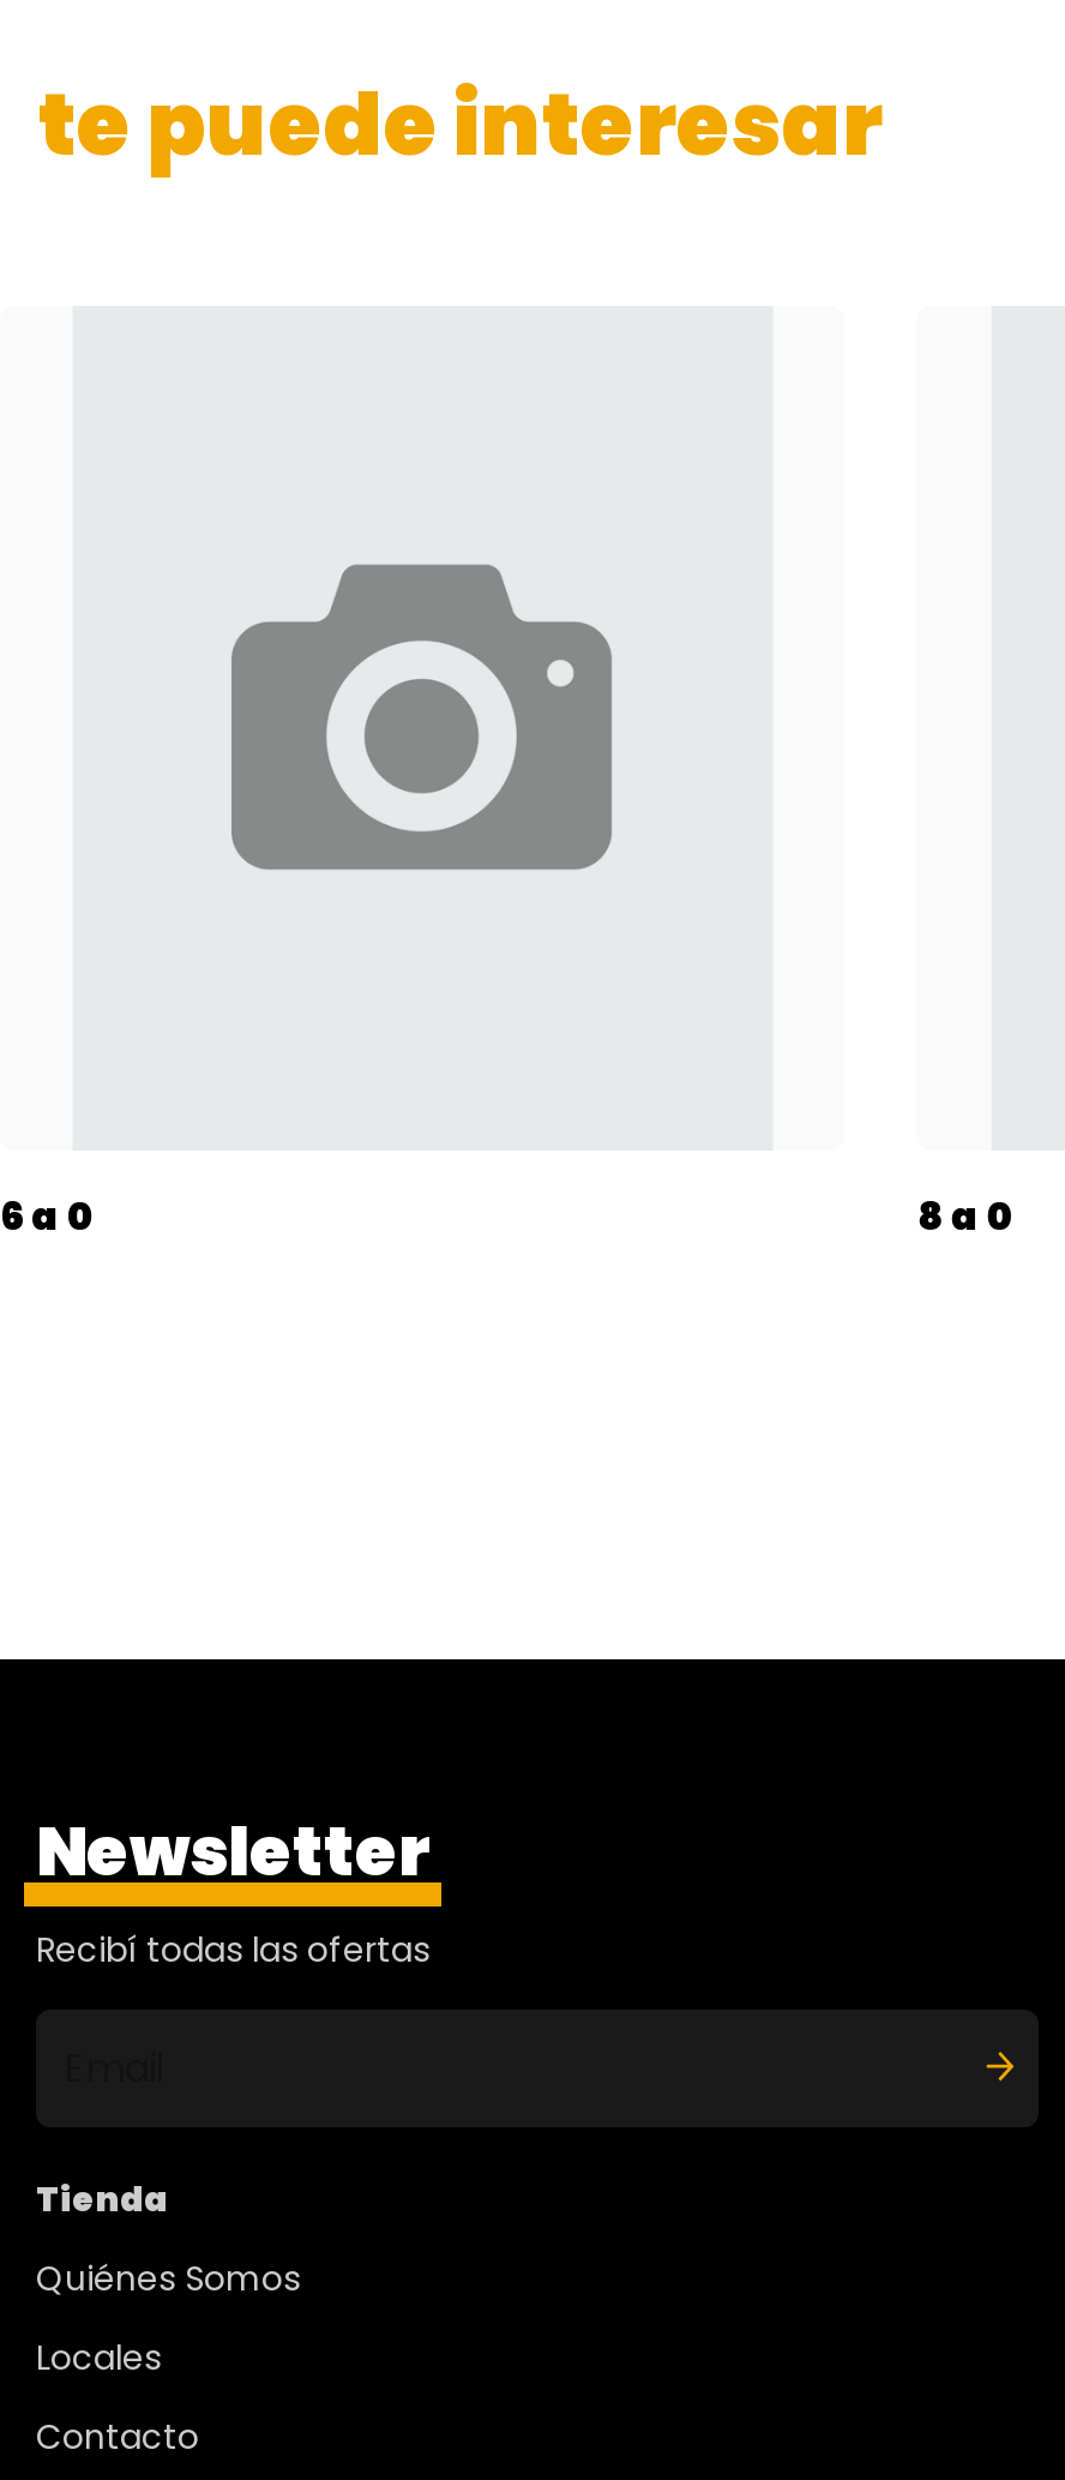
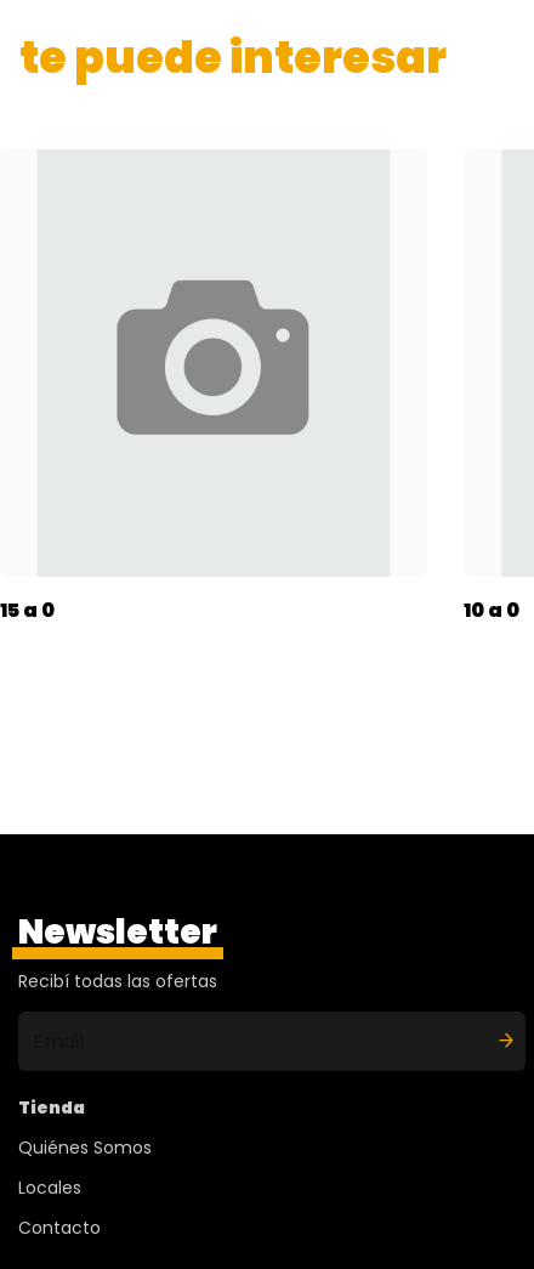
[0,1190,94,1245] 6 a 0 -> [0,597,55,625] 15 a 0
[917,1190,1013,1245] 8 a 0 -> [464,597,520,625] 10 a 0

